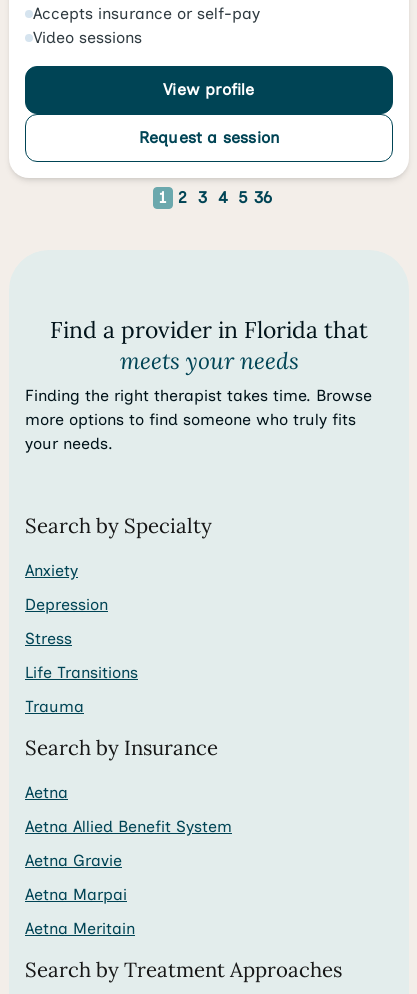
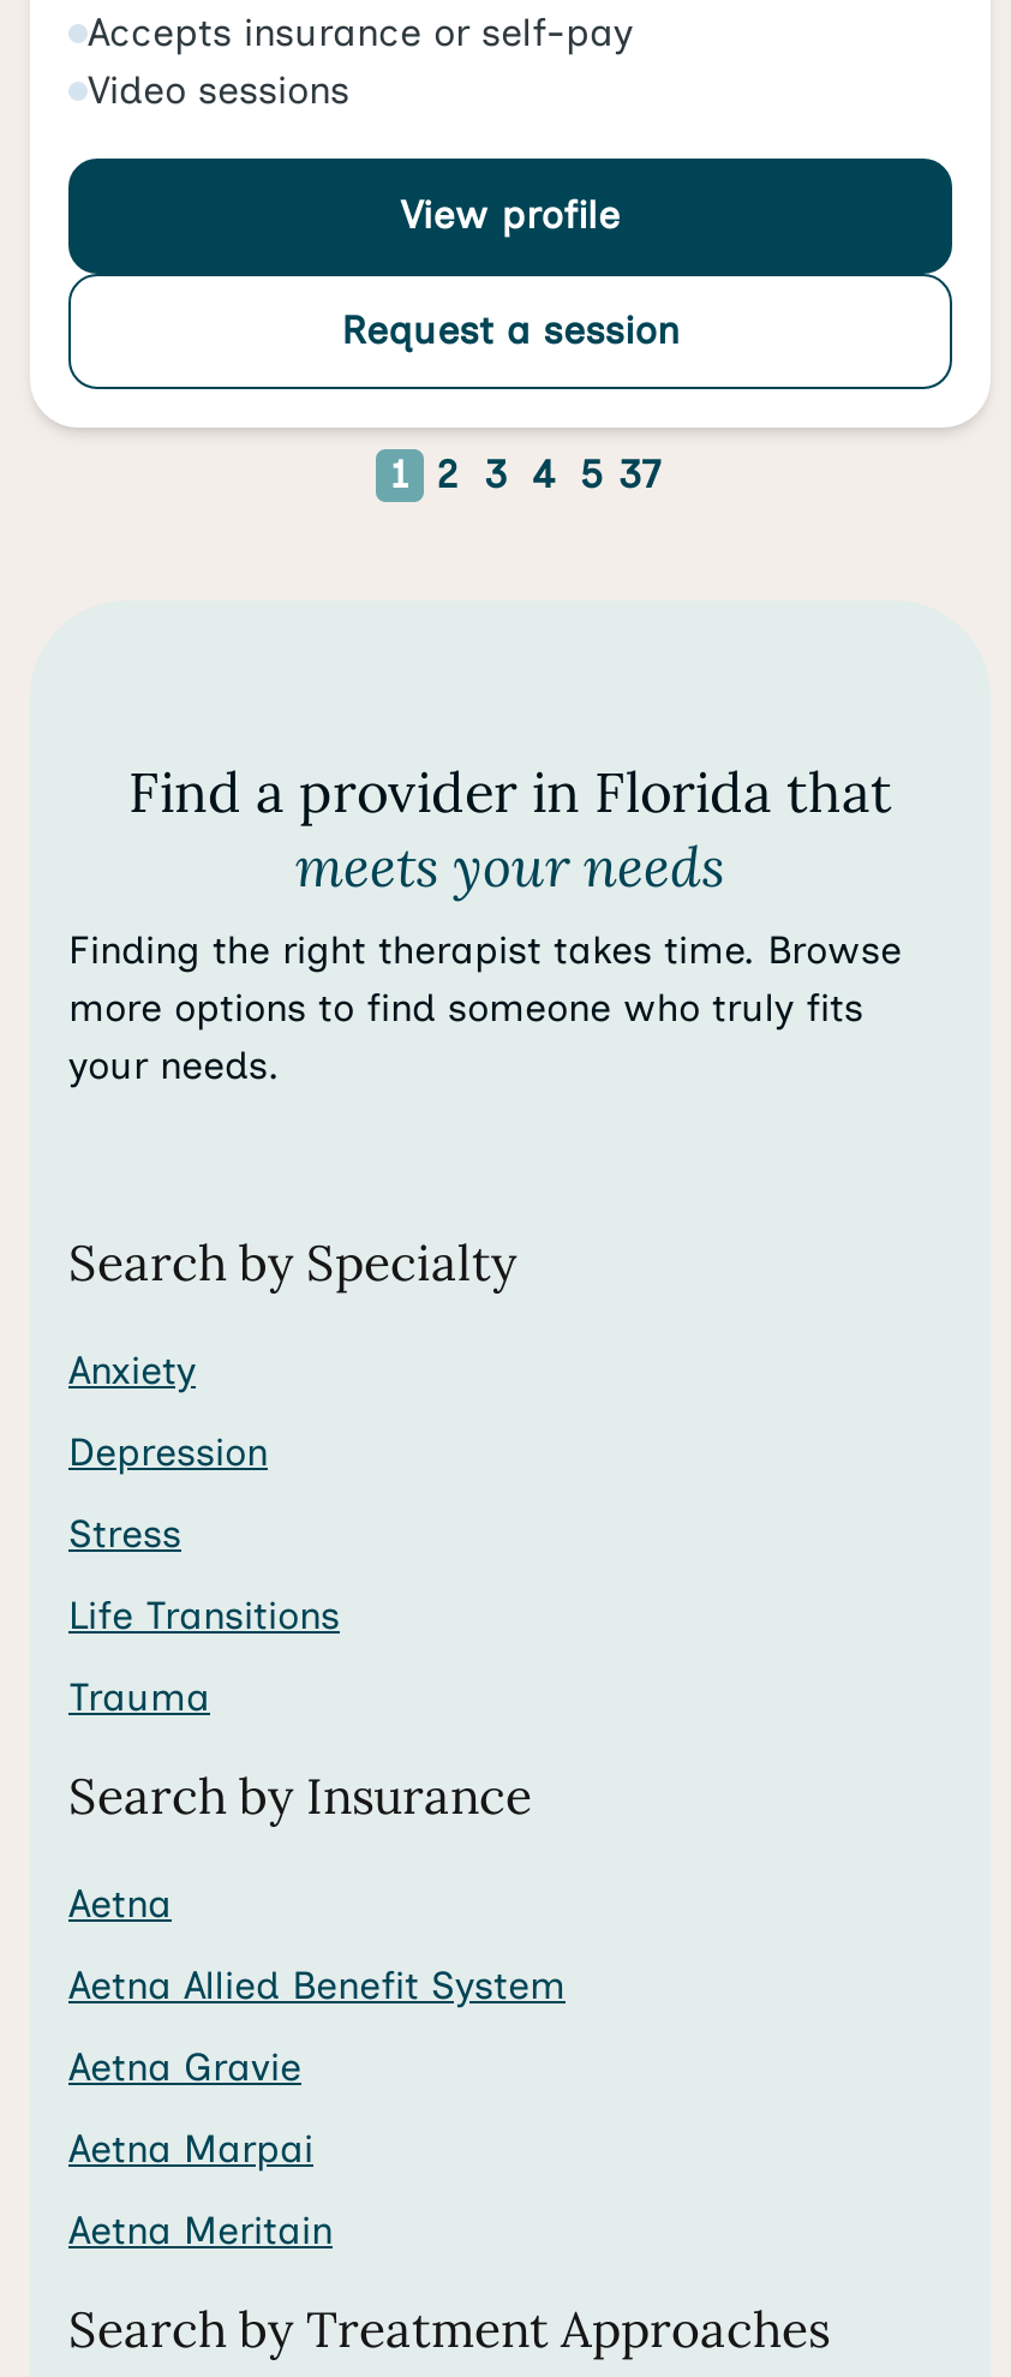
[159,188,272,207] 1 2 3 4 5 36 -> [391,452,661,497] 1 2 3 4 5 37

